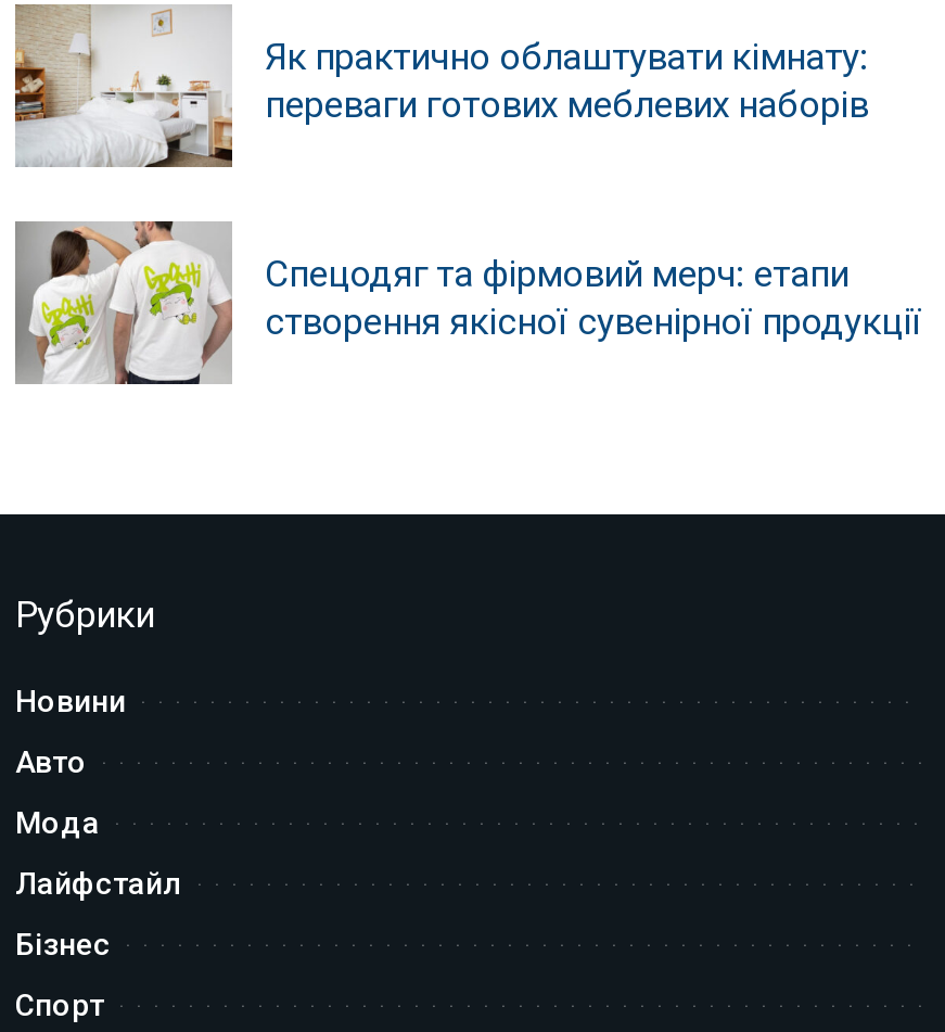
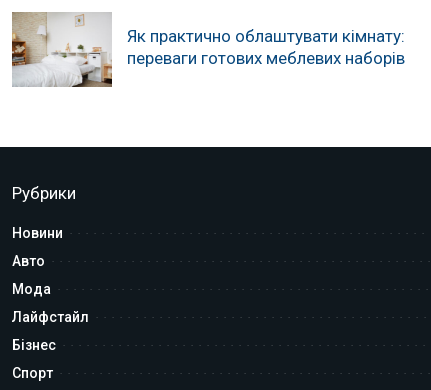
[15,219,922,386] [image] | Спецодяг та фірмовий мерч: етапи | створення якісної сувенірної продукції -> none

